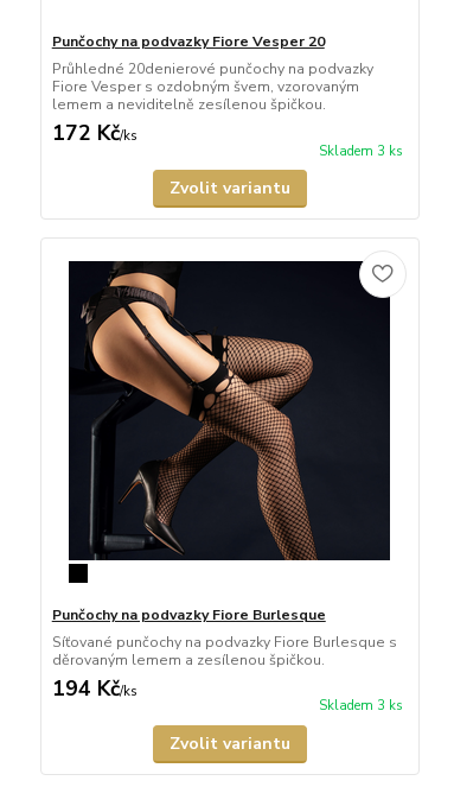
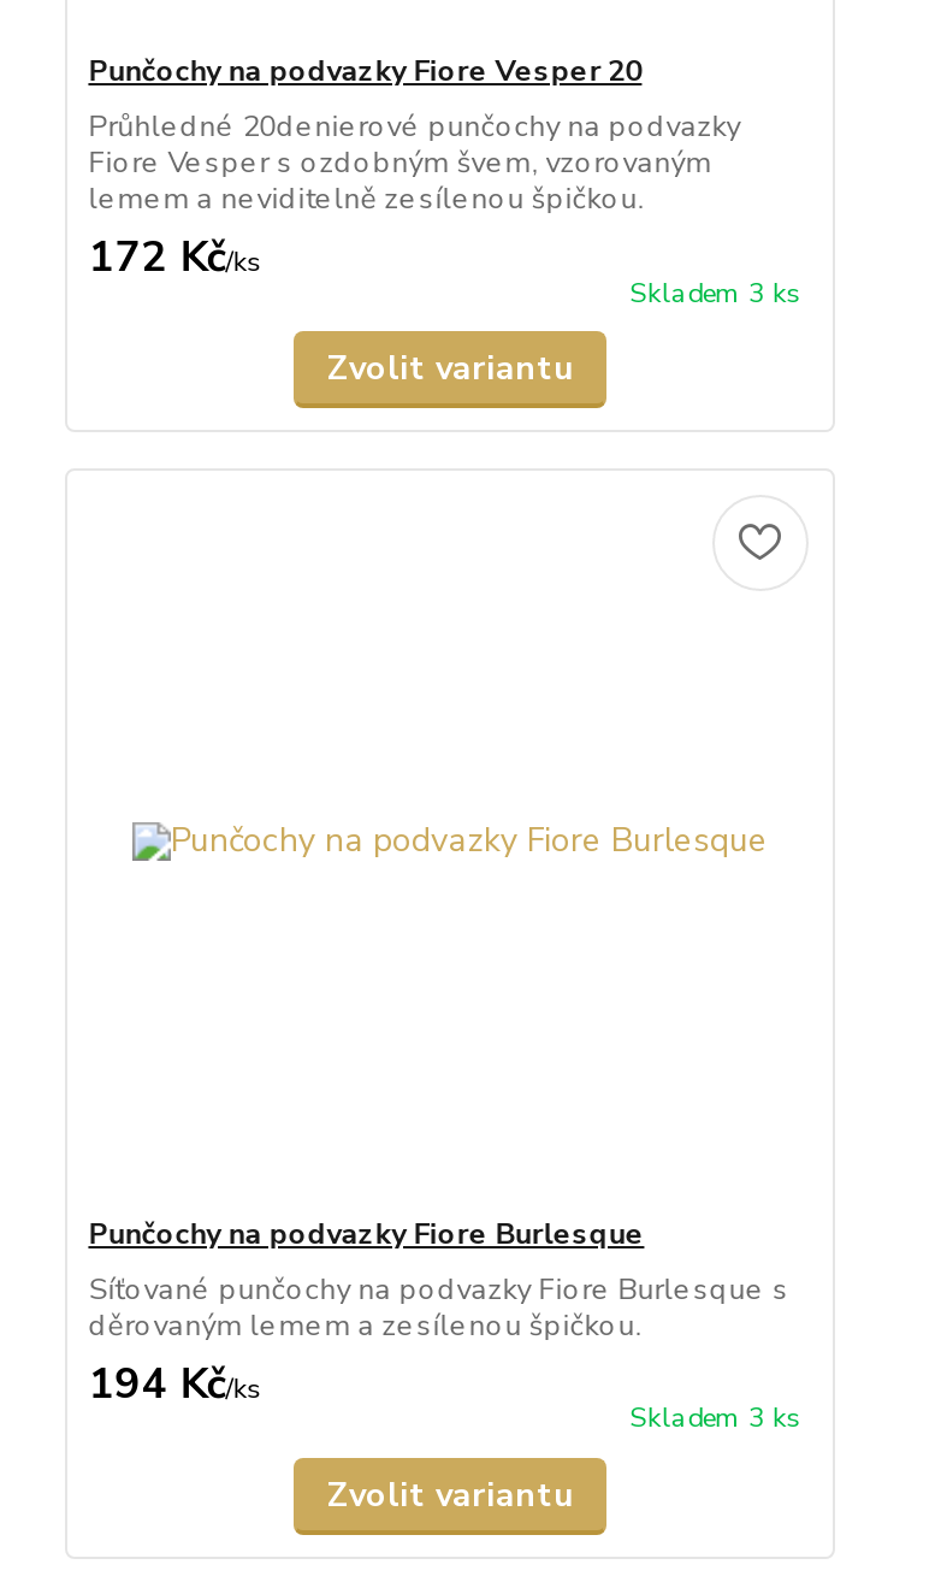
[68,260,391,584] [image] -> none

